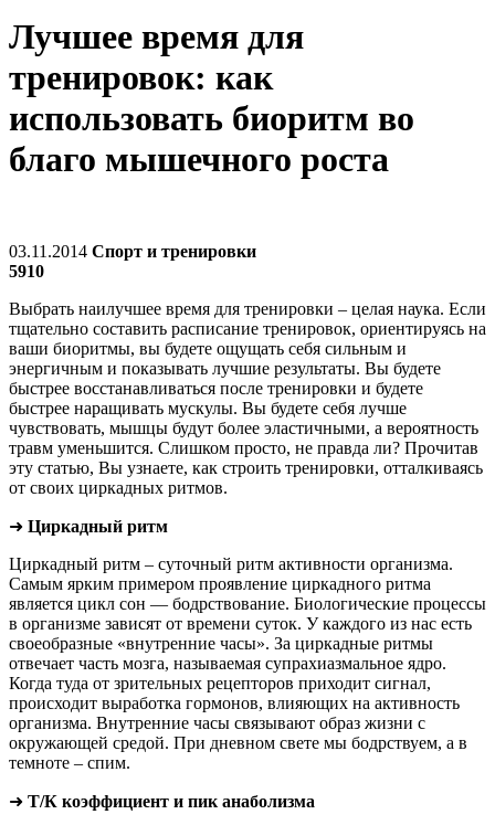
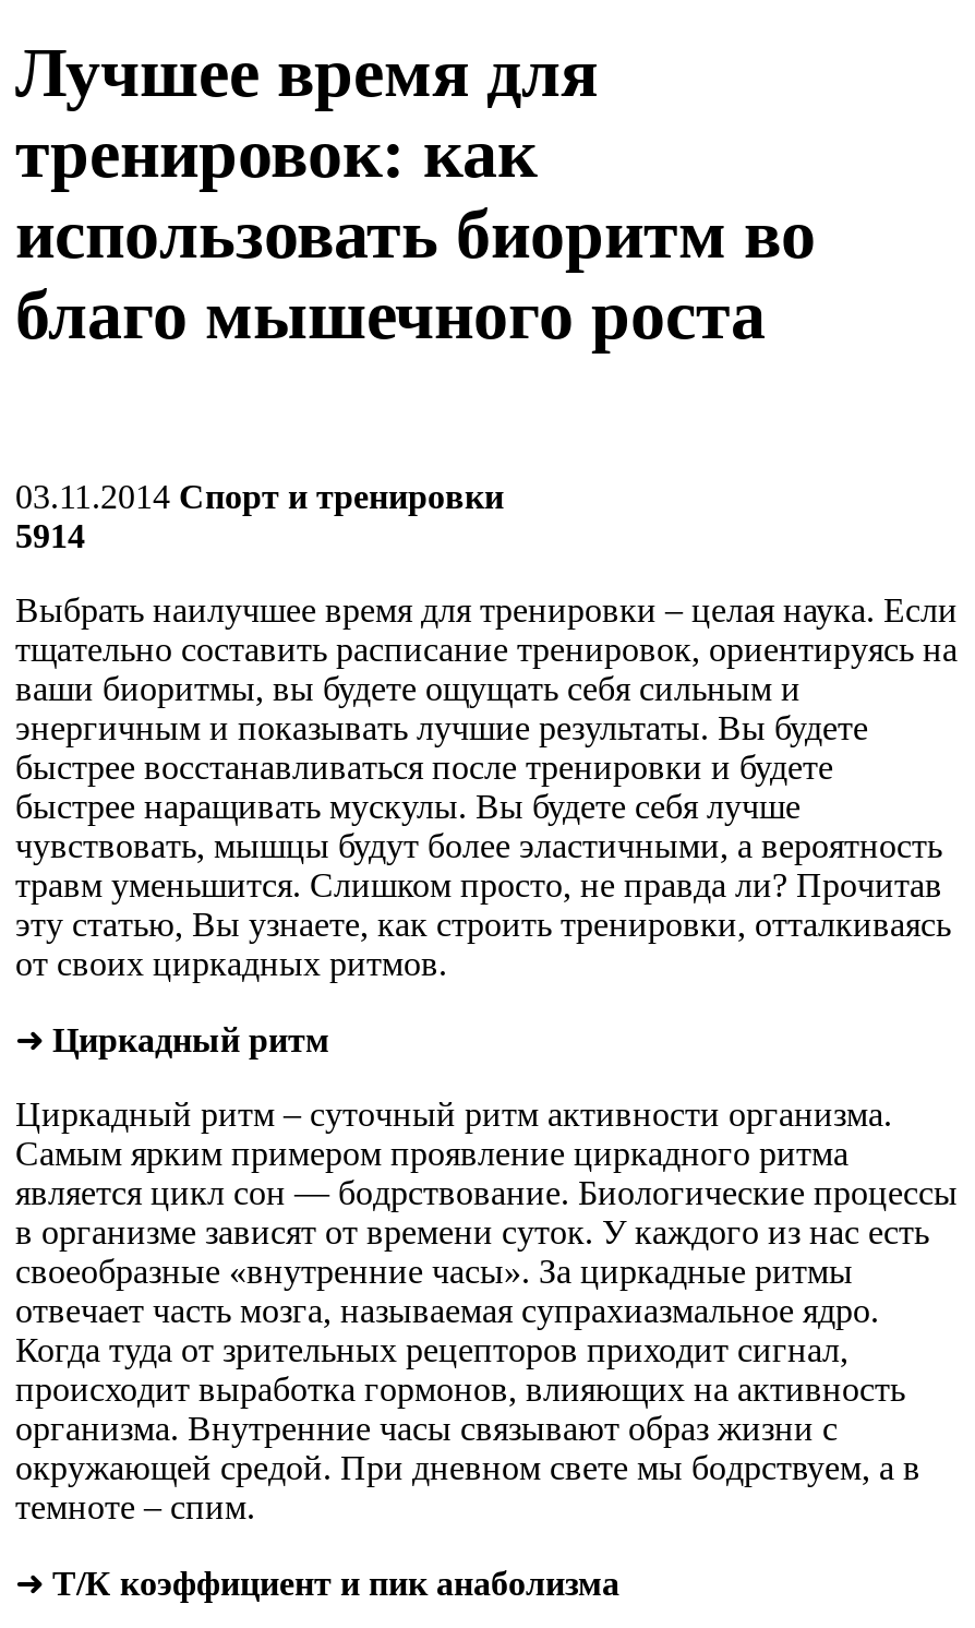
[9,261,44,280] 5910 -> [15,517,85,554] 5914

